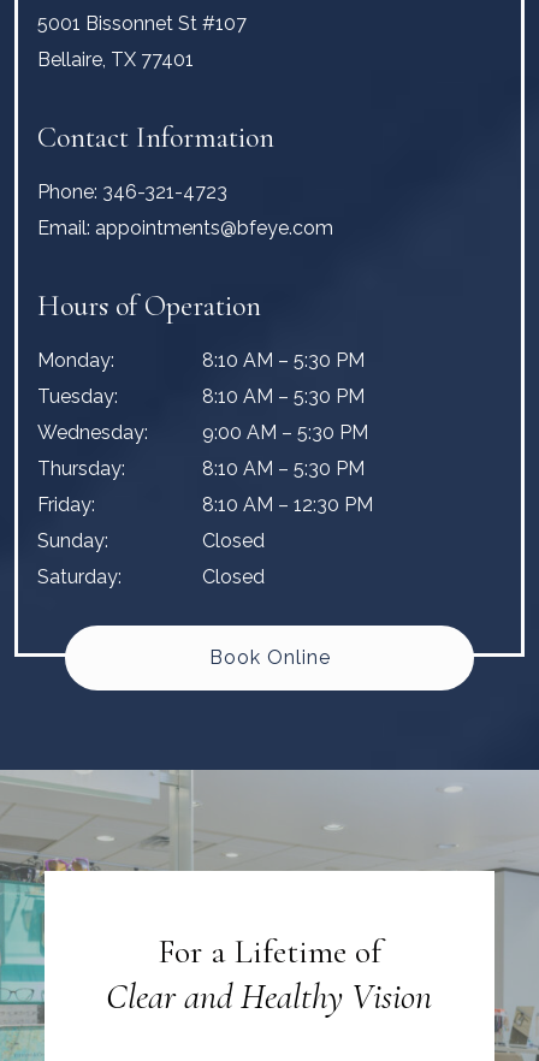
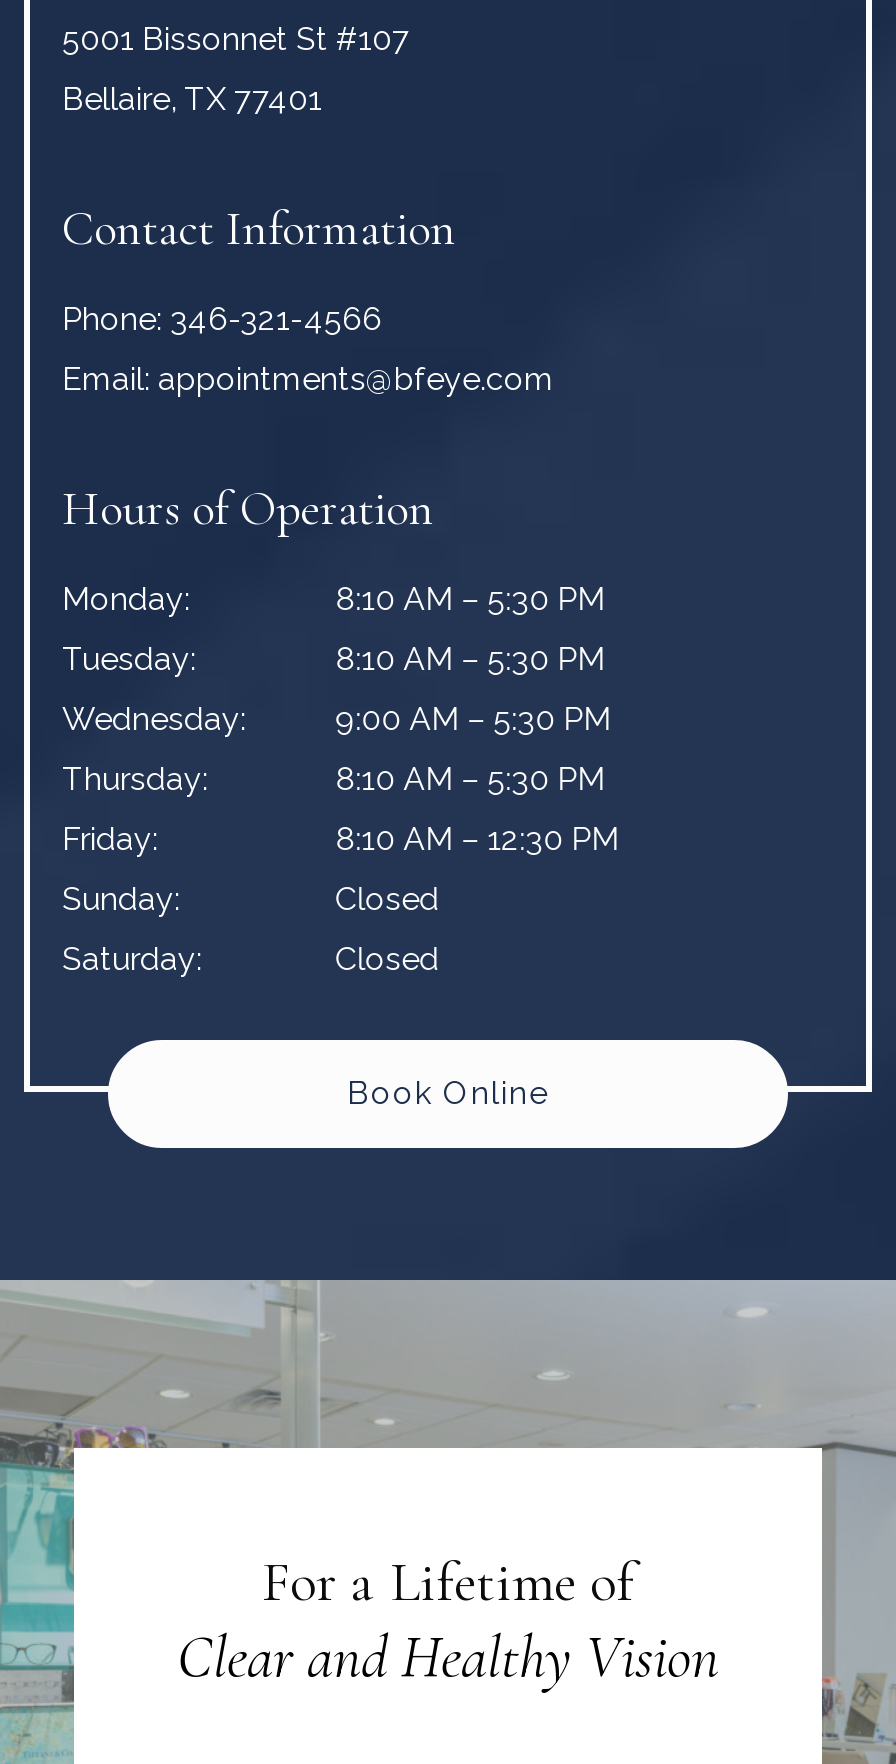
[37,180,227,203] Phone: 346-321-4723 -> [62,299,382,337] Phone: 346-321-4566

